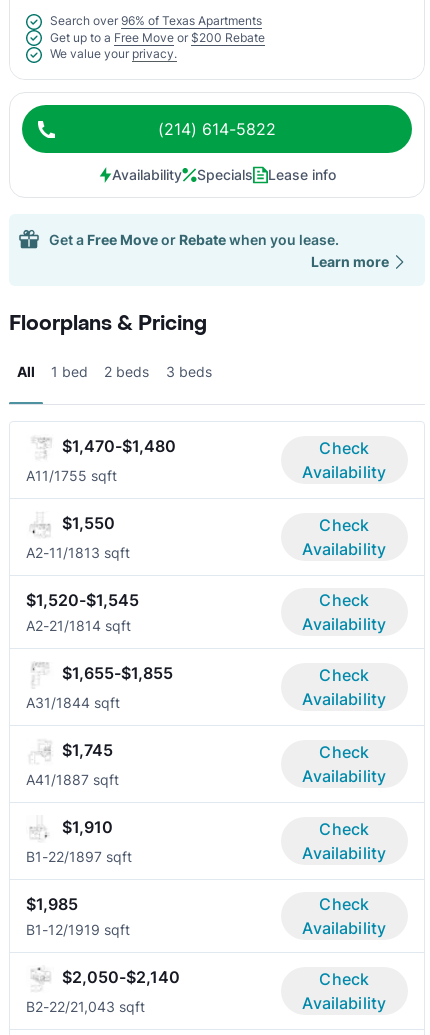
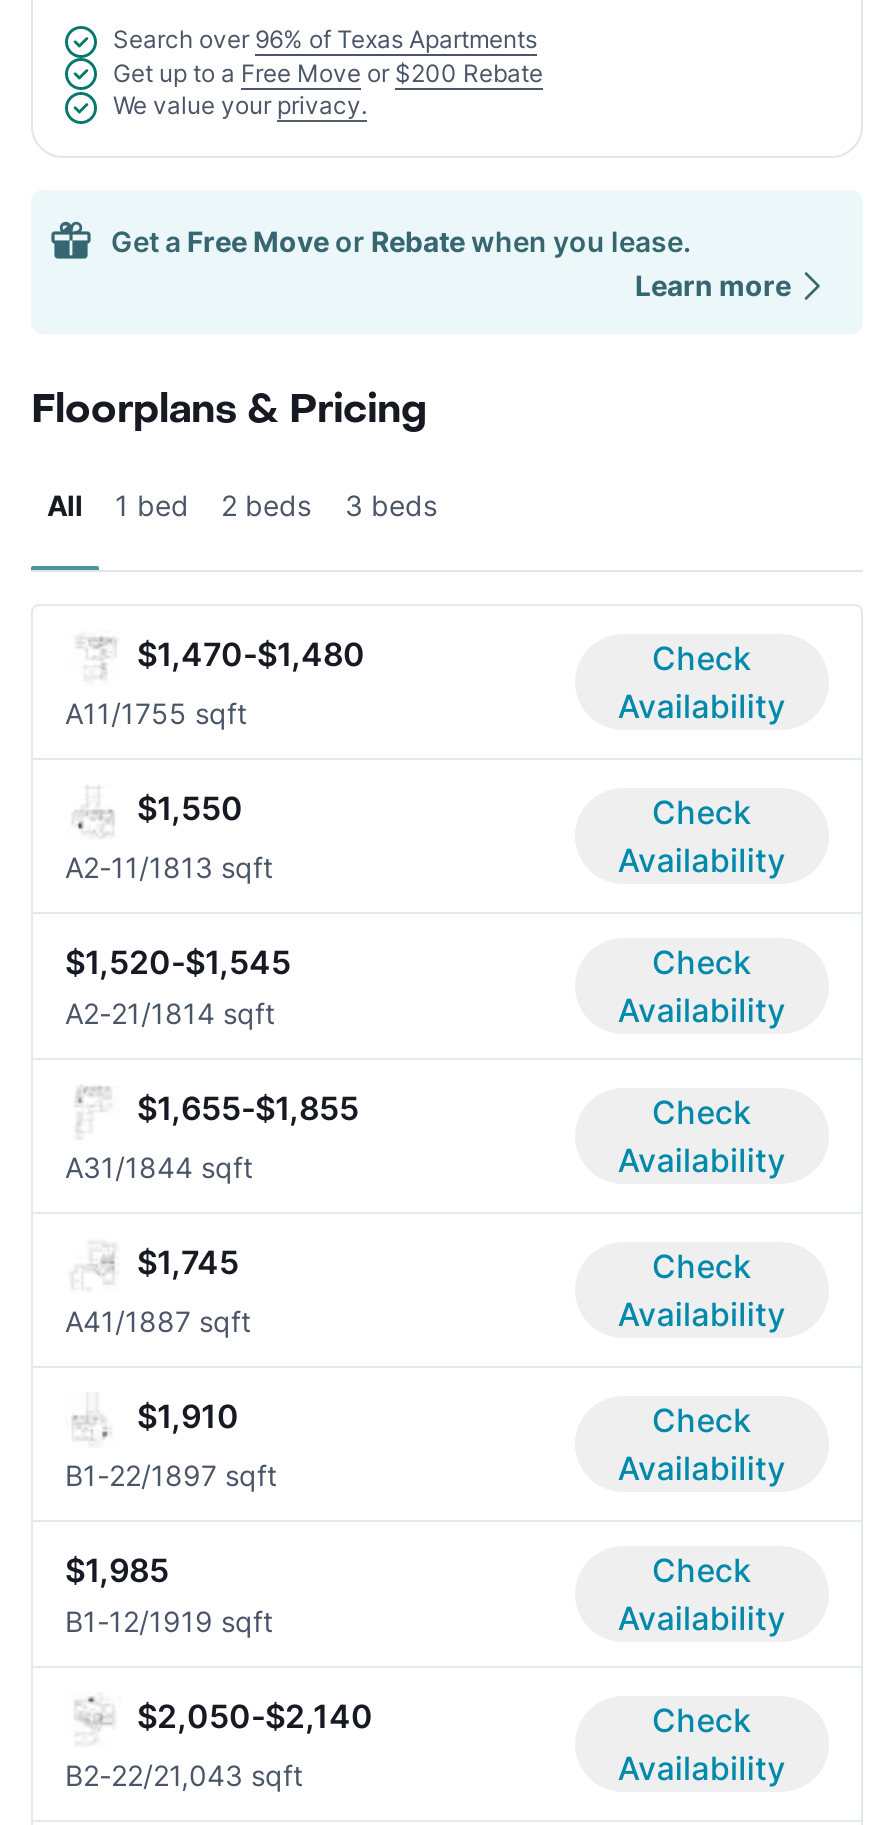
[111,119,335,183] (214) 614-5822 | Availability | Specials | Lease info -> none

